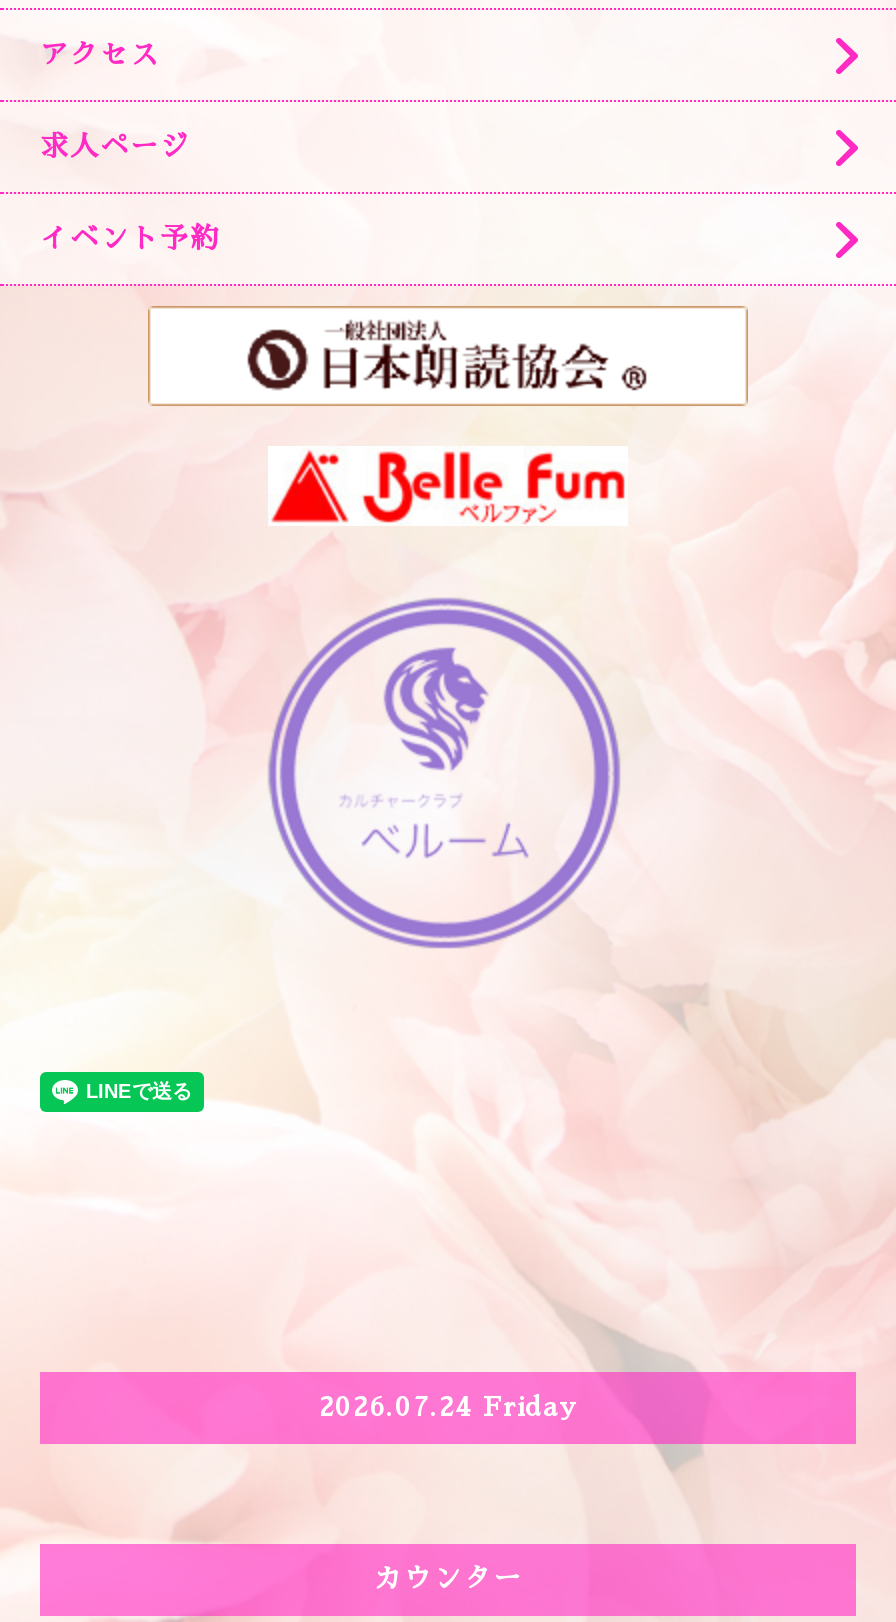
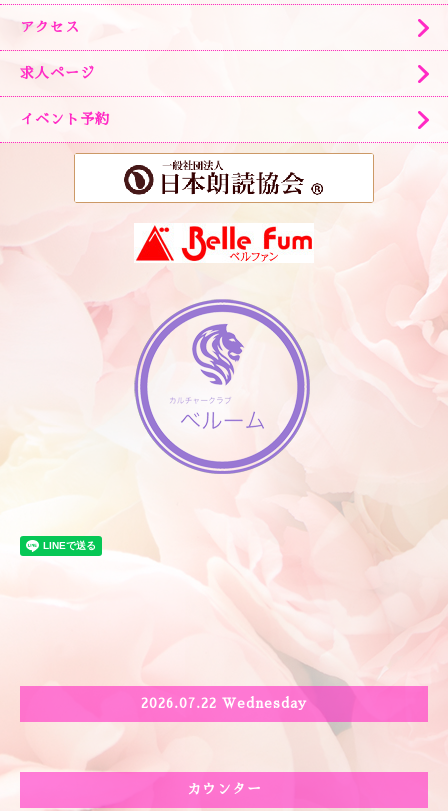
[319,1393,577,1419] 2026.07.24 Friday -> [141,697,307,710] 2026.07.22 Wednesday

